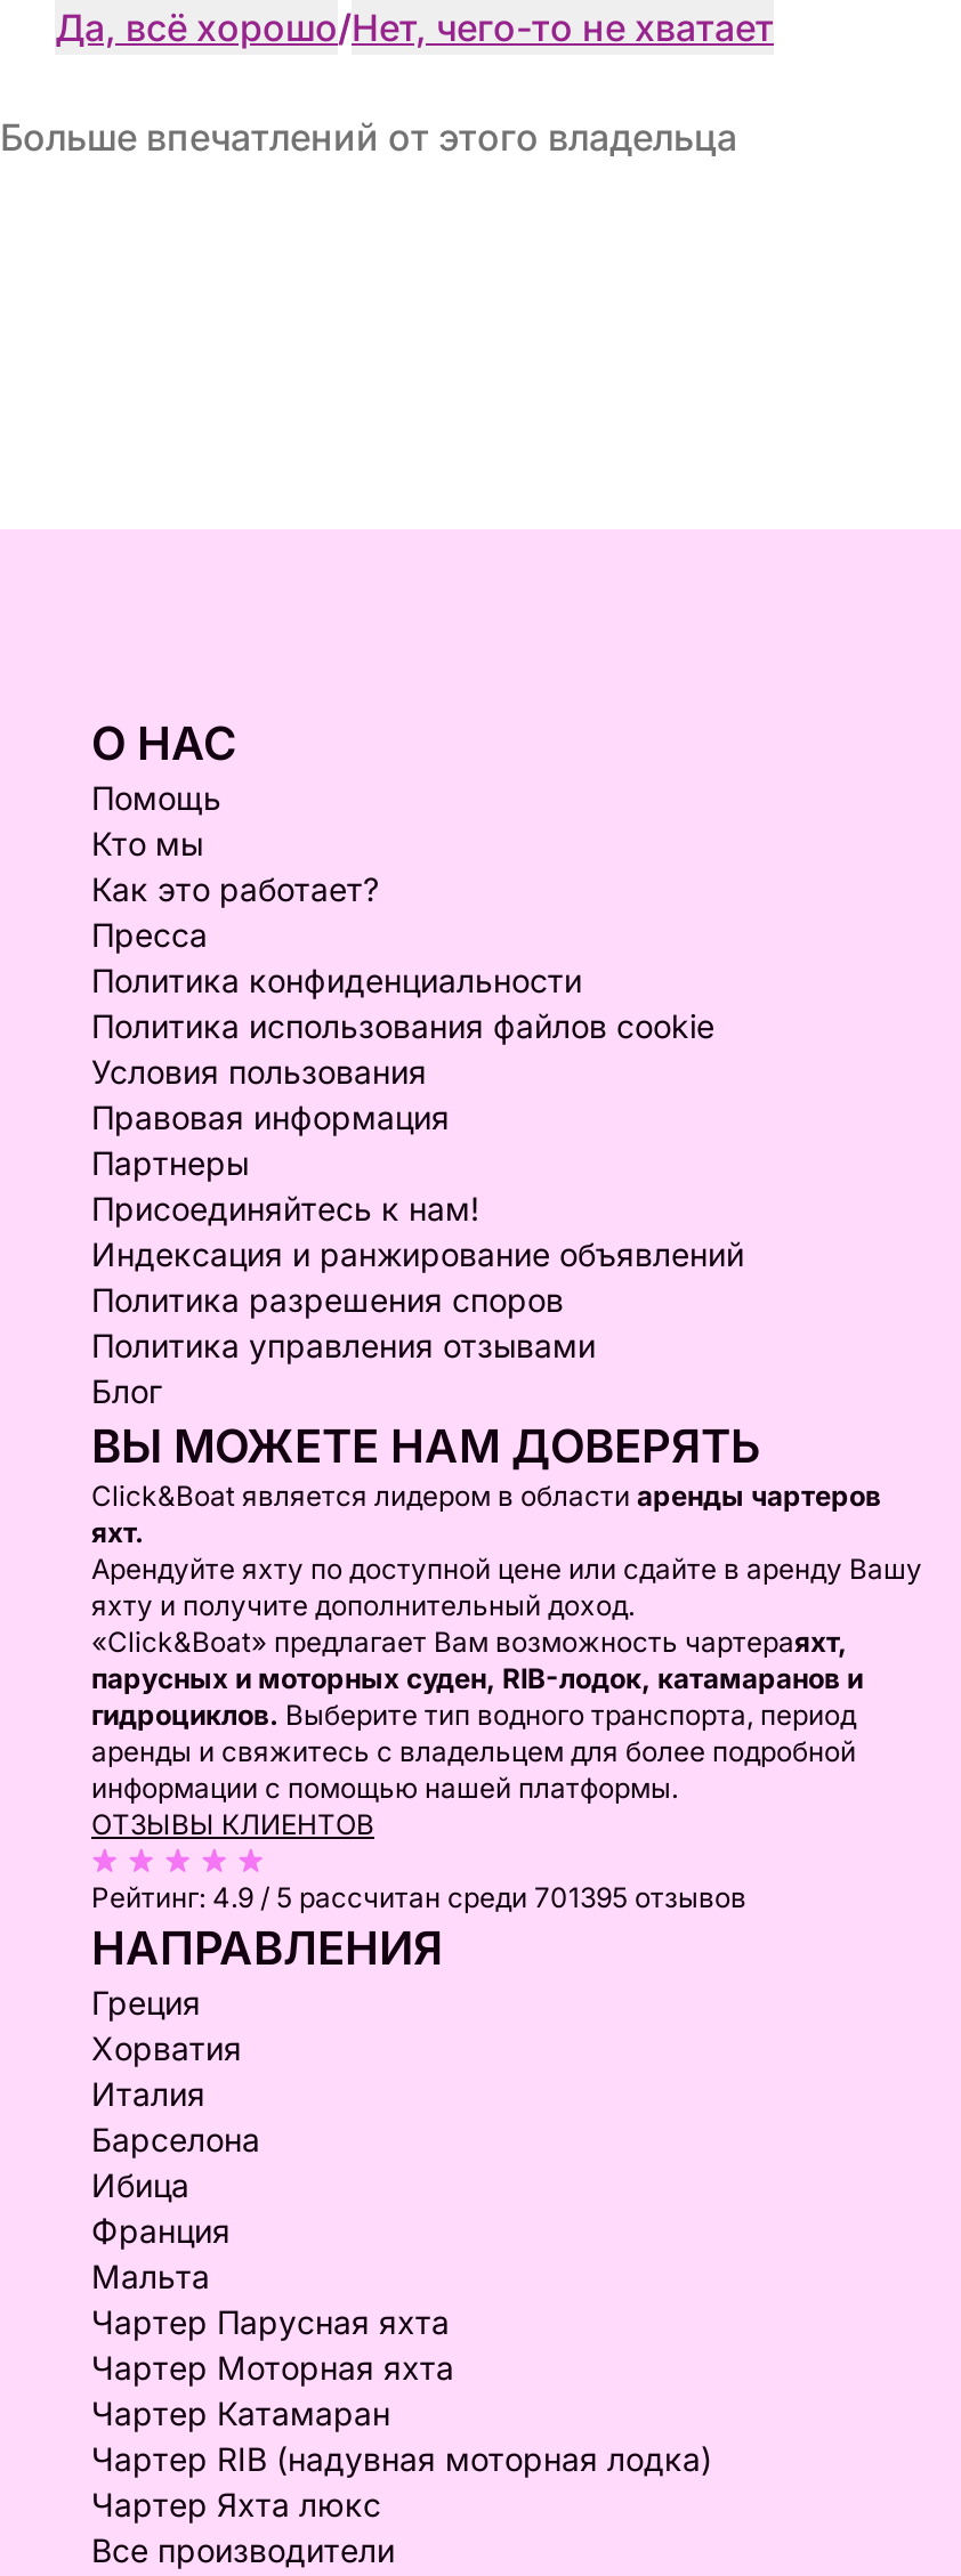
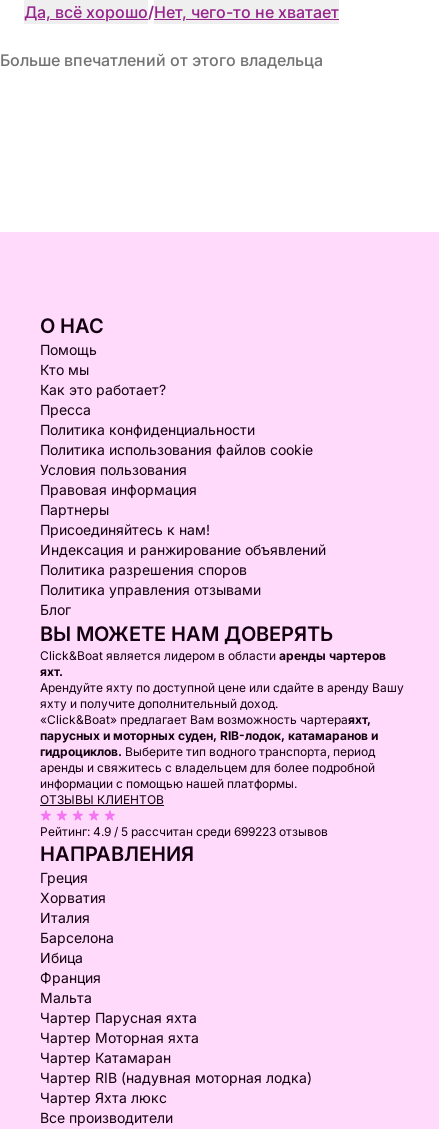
[91,1880,746,1914] Рейтинг: 4.9 / 5 рассчитан среди 701395 отзывов -> [40,824,328,839] Рейтинг: 4.9 / 5 рассчитан среди 699223 отзывов

